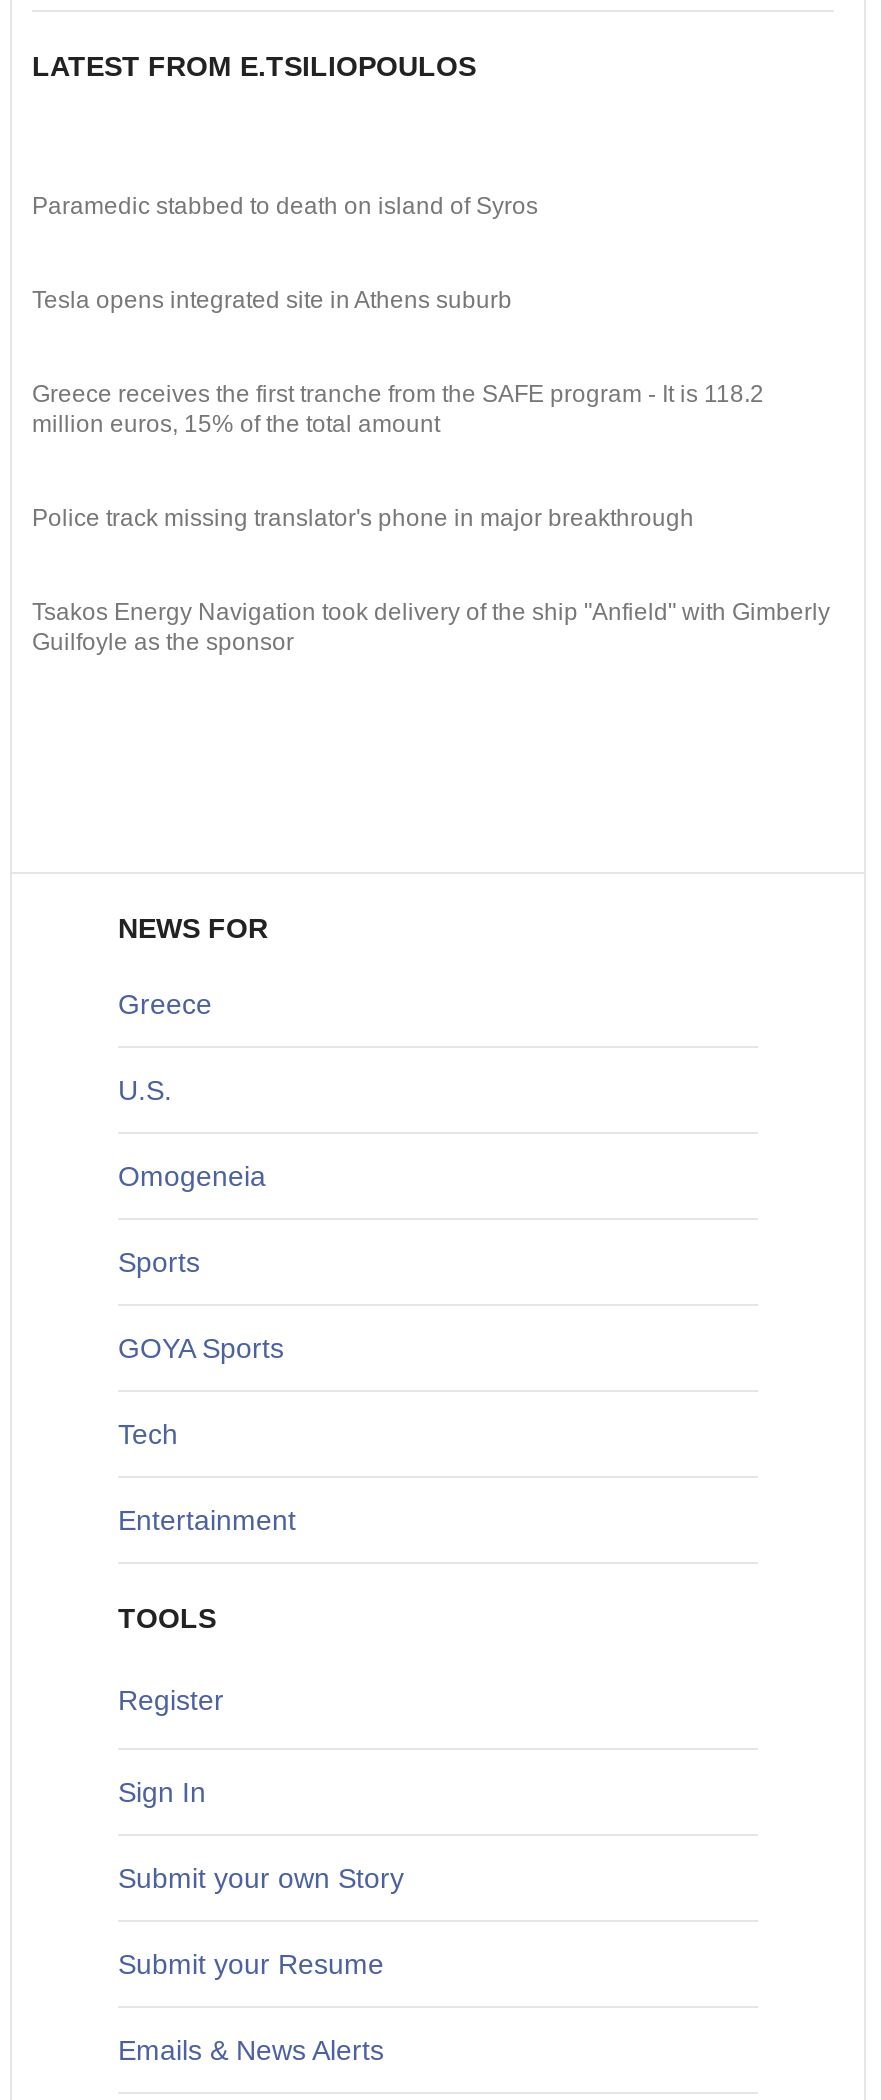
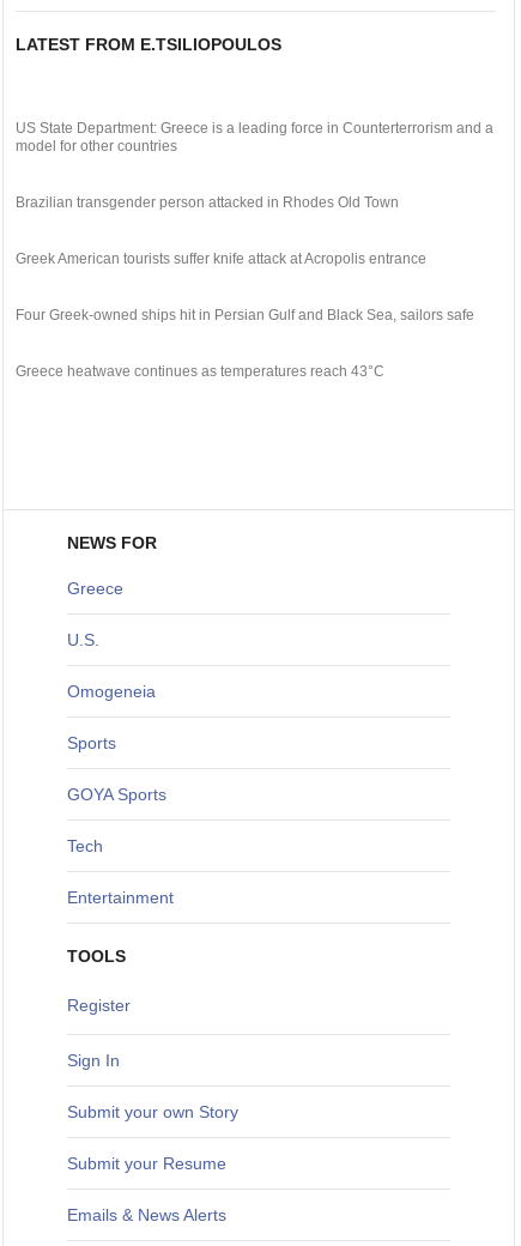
[32,192,538,220] Paramedic stabbed to death on island of Syros -> [16,120,493,155] US State Department: Greece is a leading force in Counterterrorism and a | model for other countries
[32,286,512,314] Tesla opens integrated site in Athens suburb -> [16,194,399,211] Brazilian transgender person attacked in Rhodes Old Town
[32,380,764,438] Greece receives the first tranche from the SAFE program - It is 118.2 | million euros, 15% of the total amount -> [16,250,426,267] Greek American tourists suffer knife attack at Acropolis entrance
[32,504,694,532] Police track missing translator's phone in major breakthrough -> [16,307,474,323] Four Greek-owned ships hit in Persian Gulf and Black Sea, sailors safe
[32,598,830,656] Tsakos Energy Navigation took delivery of the ship "Anfield" with Gimberly | Guilfoyle as the sponsor -> [16,363,384,380] Greece heatwave continues as temperatures reach 43°C

